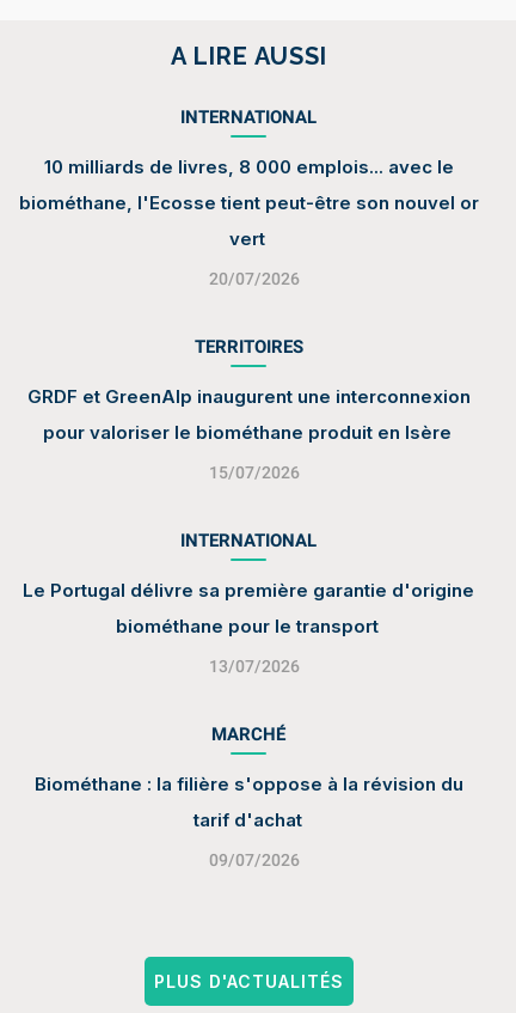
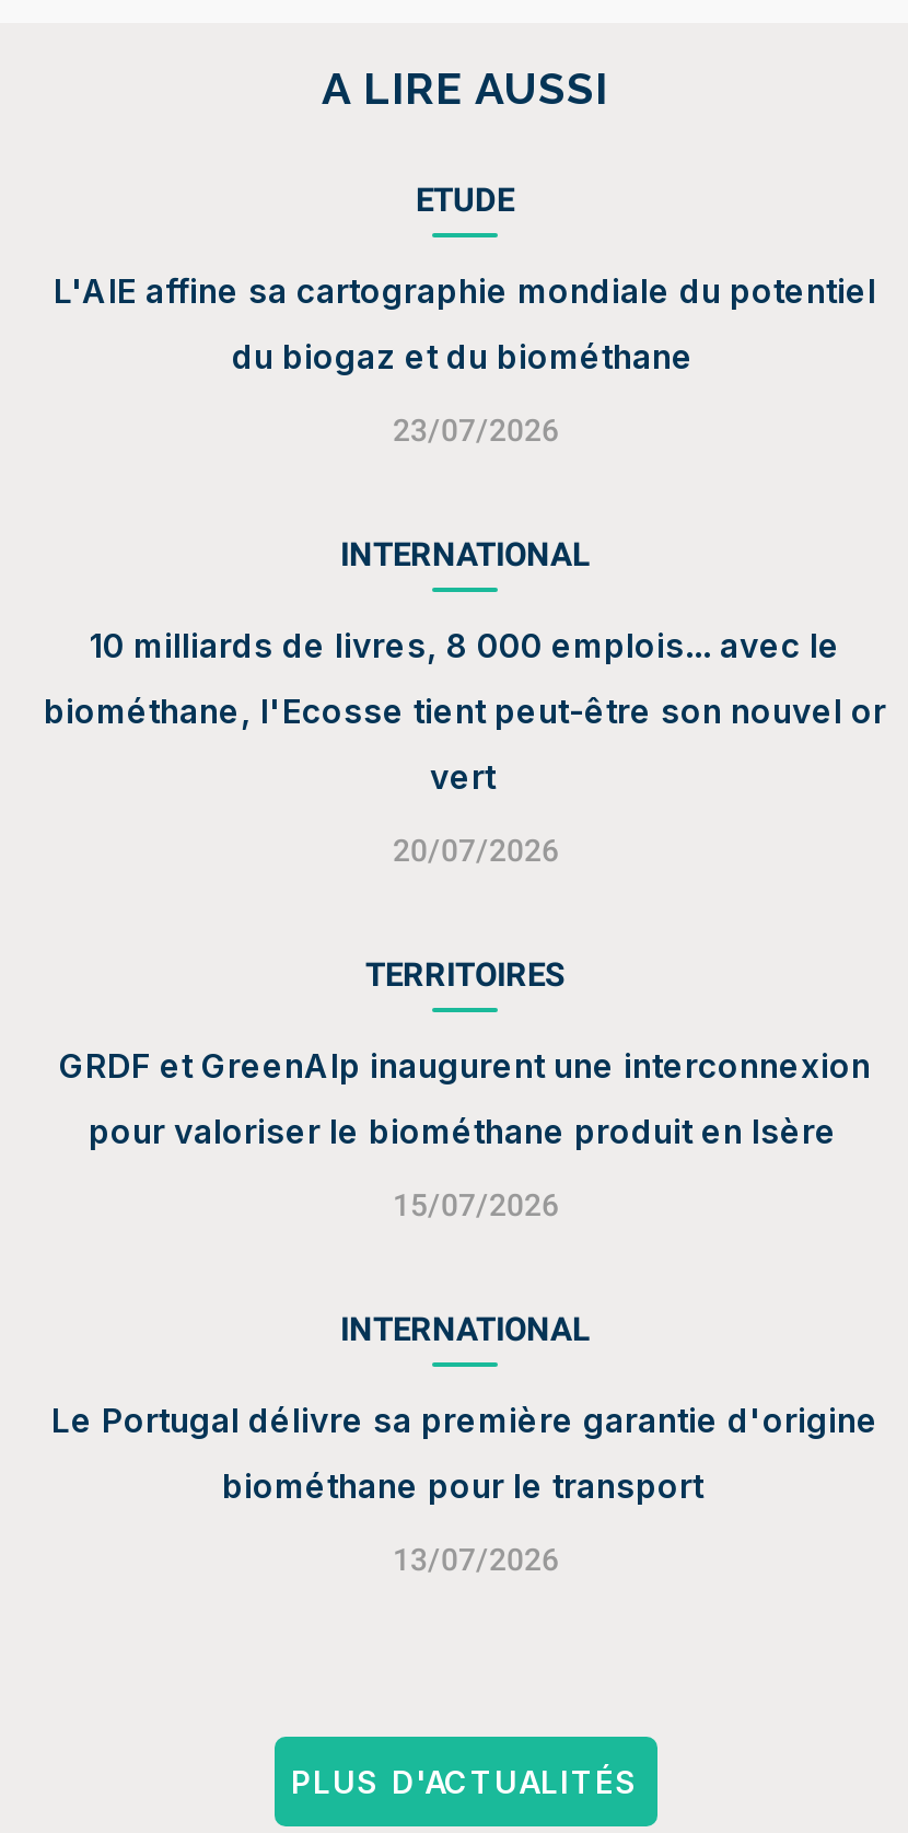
none -> [54,180,876,447] ETUDE | L'AIE affine sa cartographie mondiale du potentiel | du biogaz et du biométhane | 23/07/2026
moved [19,106,478,676] -> [44,535,886,1577]: INTERNATIONAL | 10 milliards de livres, 8 000 emplois... avec le | biométhane, l'Ecosse tient peut-être son nouvel or | ... | biométhane pour le transport | 13/07/2026
[34,723,463,869] MARCHÉ | Biométhane : la filière s'oppose à la révision du | tarif d'achat | 09/07/2026 -> none

